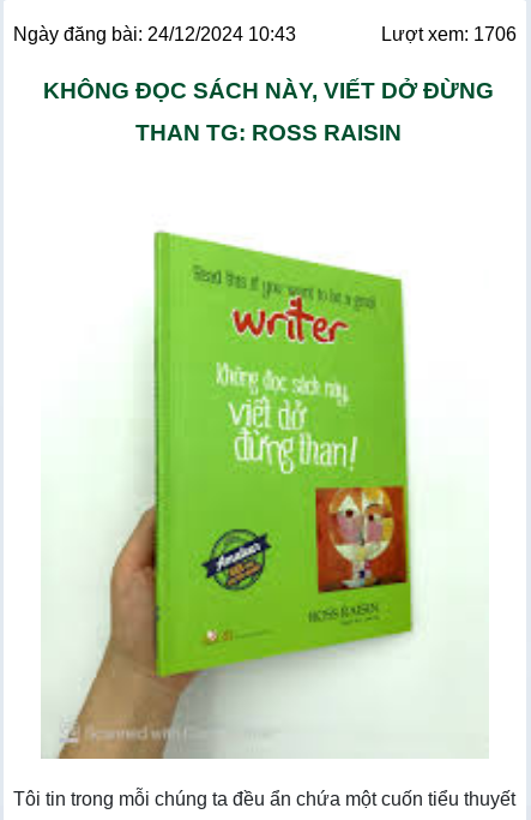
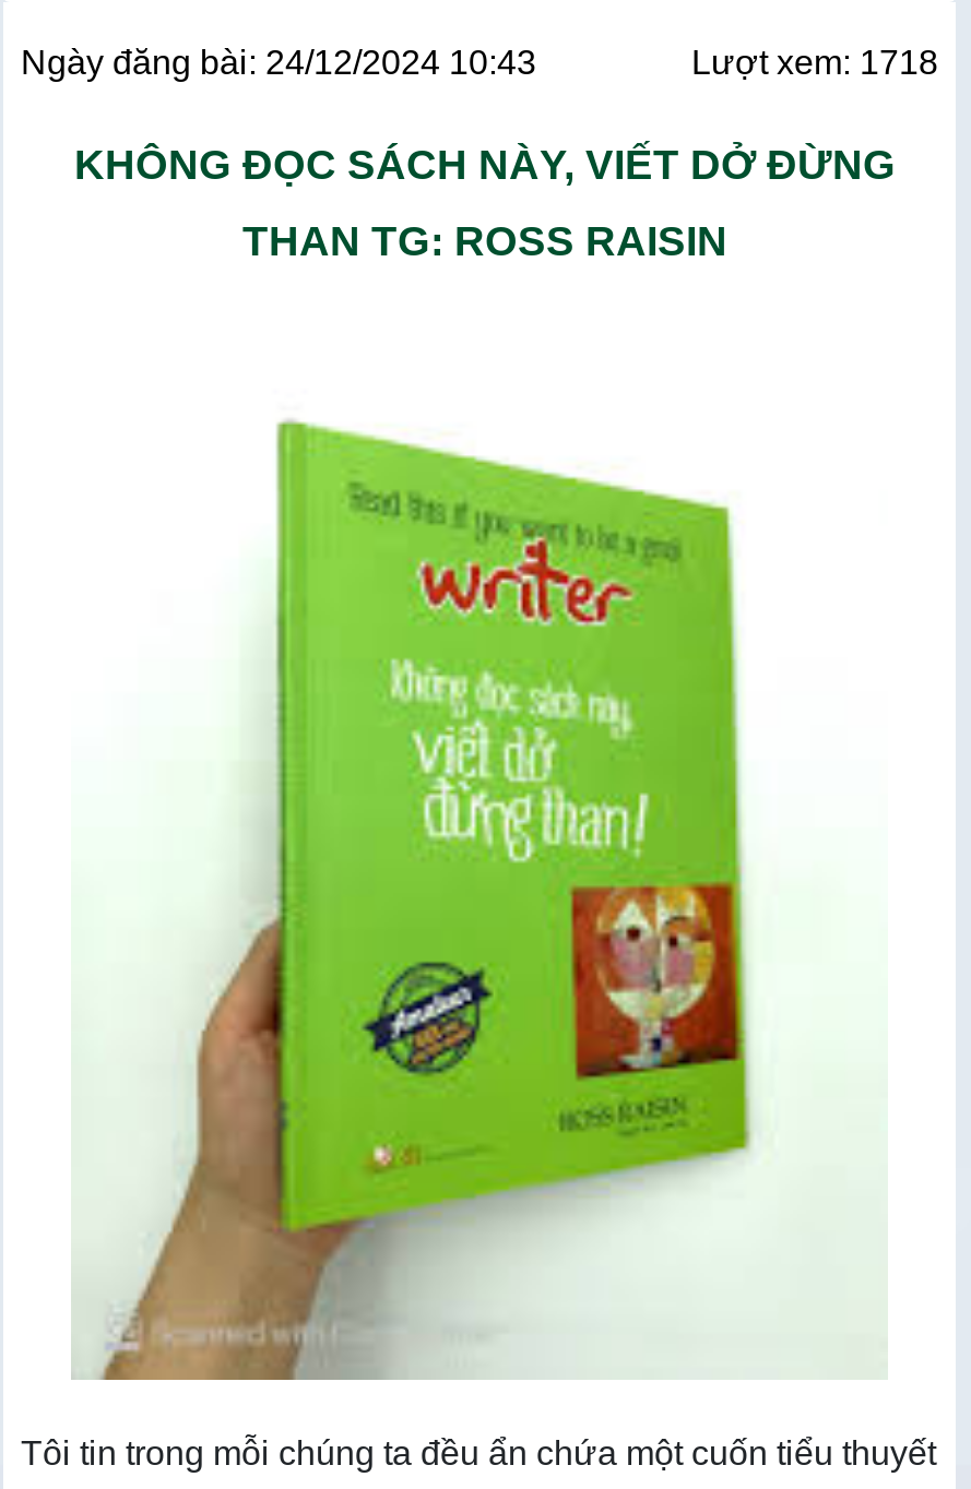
[381,24,517,45] Lượt xem: 1706 -> [691,44,938,81] Lượt xem: 1718

